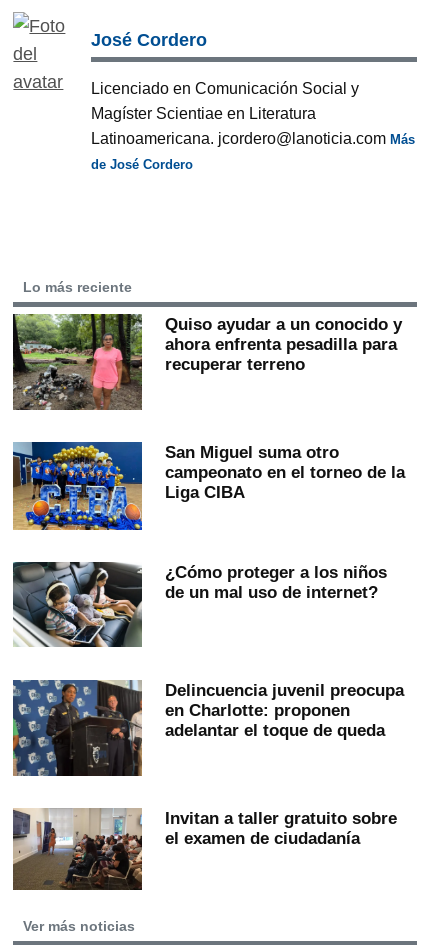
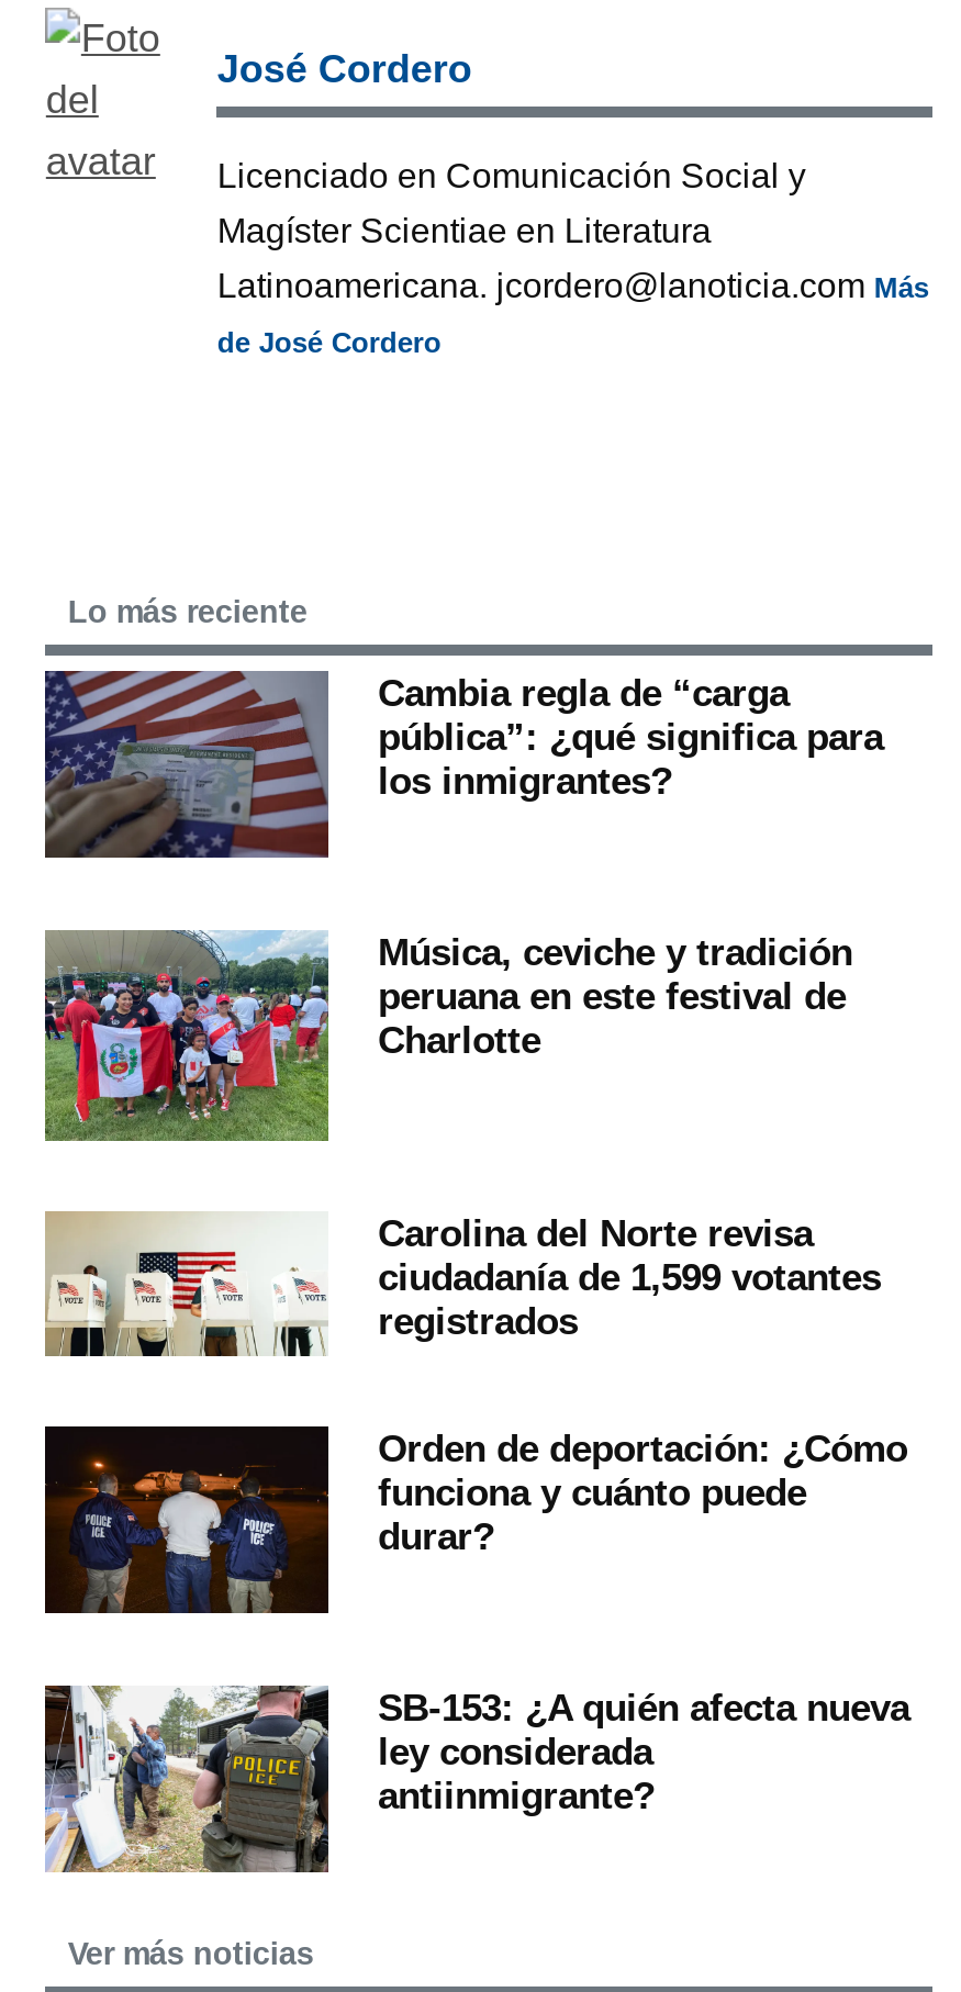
[13,313,401,411] [image] | Quiso ayudar a un conocido y | ahora enfrenta pesadilla para | recuperar terreno -> [45,669,883,860] [image] | Cambia regla de “carga | pública”: ¿qué significa para | los inmigrantes?
[13,441,404,531] [image] | San Miguel suma otro | campeonato en el torneo de la | Liga CIBA -> [43,928,852,1143] [image] | Música, ceviche y tradición | peruana en este festival de | Charlotte
[12,561,386,648] [image] | ¿Cómo proteger a los niños | de un mal uso de internet? -> [43,1211,881,1361] [image] | Carolina del Norte revisa | ciudadanía de 1,599 votantes | registrados
[12,679,403,777] [image] | Delincuencia juvenil preocupa | en Charlotte: proponen | adelantar el toque de queda -> [43,1424,907,1622] [image] | Orden de deportación: ¿Cómo | funciona y cuánto puede | durar?
[12,805,396,891] [image] | Invitan a taller gratuito sobre | el examen de ciudadanía -> [43,1683,909,1875] [image] | SB-153: ¿A quién afecta nueva | ley considerada | antiinmigrante?

